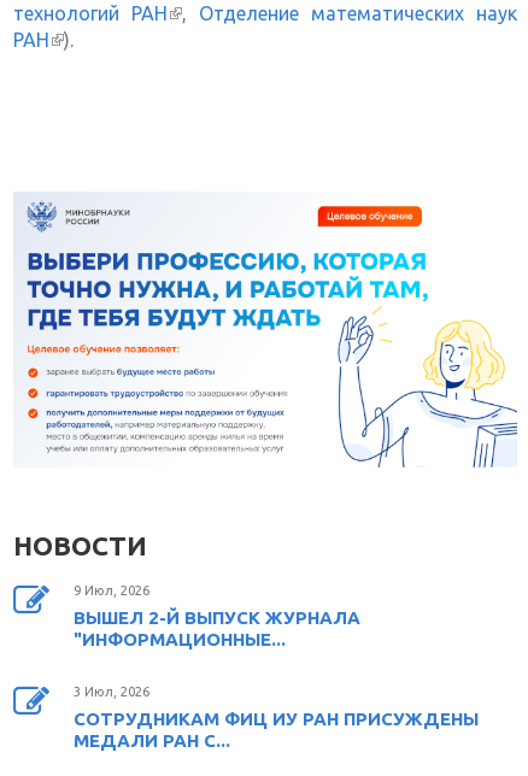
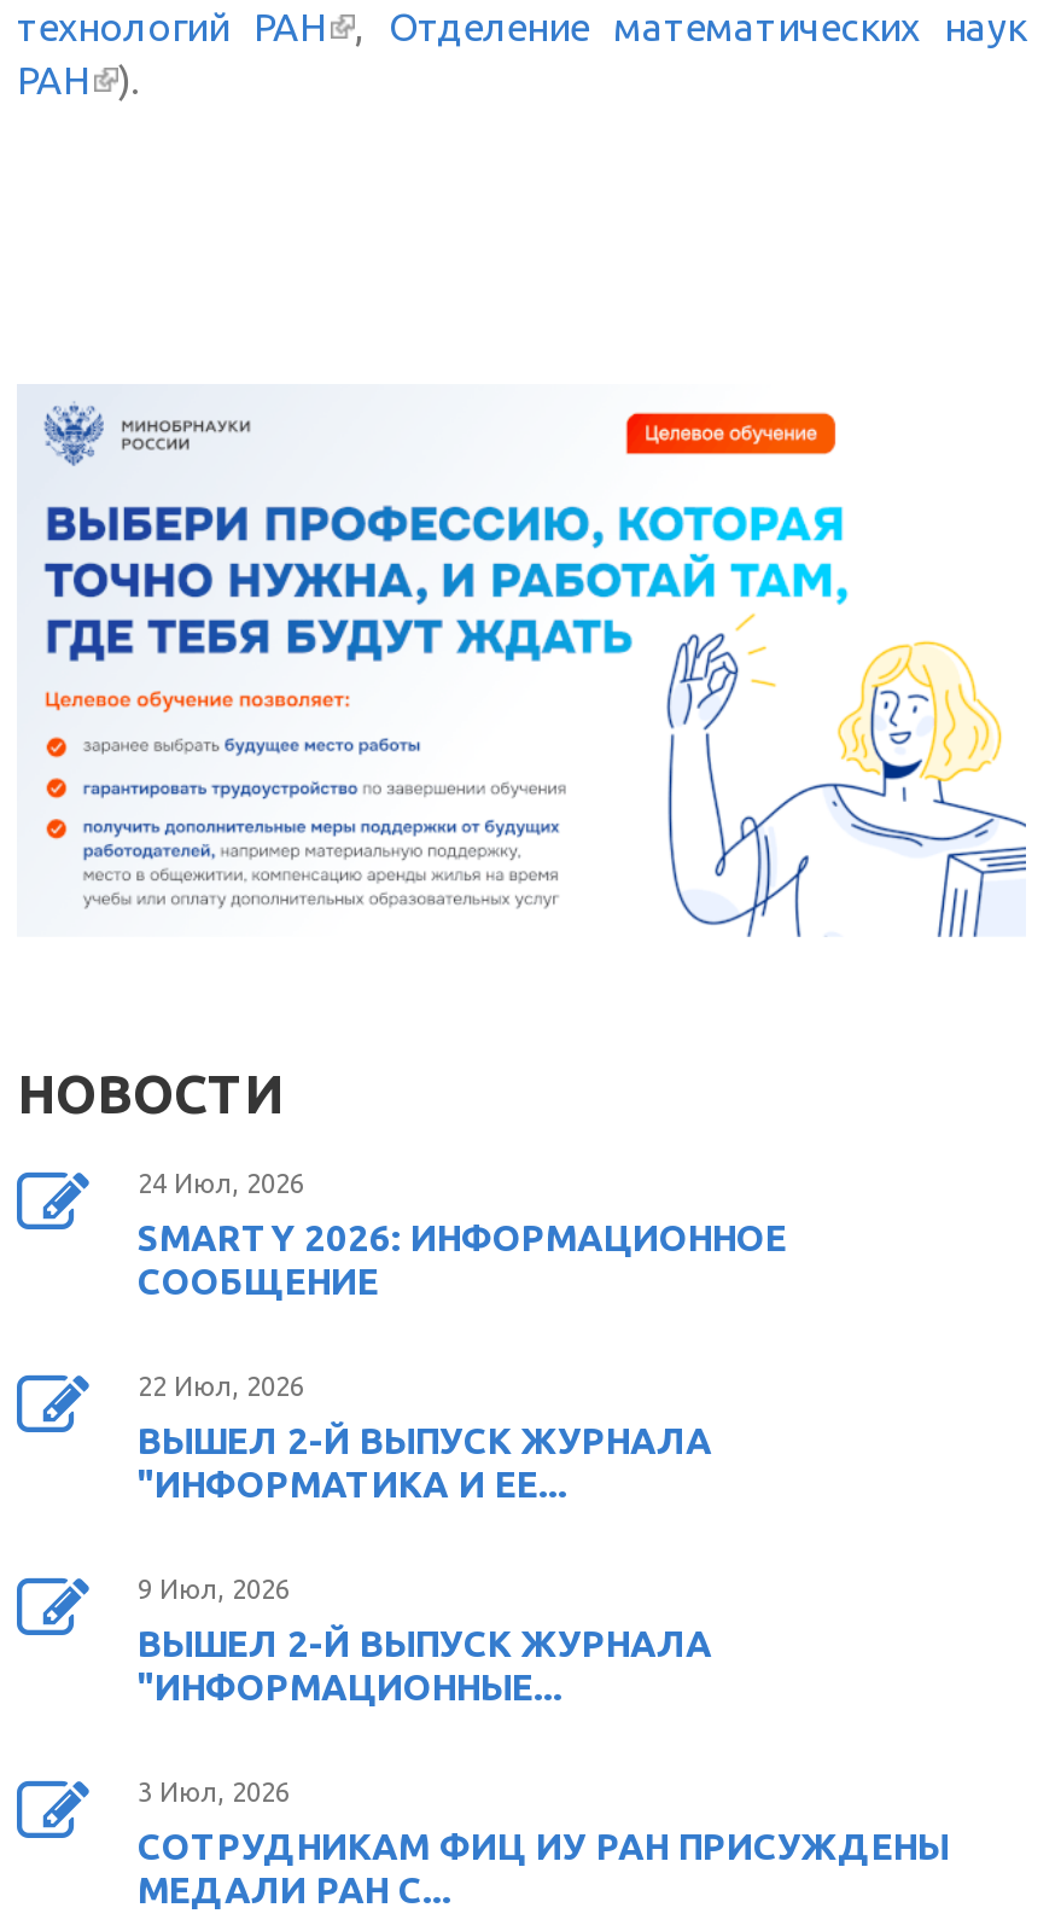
none -> [138,1169,787,1505] 24 Июл, 2026 | SMARTY 2026: ИНФОРМАЦИОННОЕ | СООБЩЕНИЕ | 22 Июл, 2026 | ВЫШЕЛ 2-Й ВЫПУСК ЖУРНАЛА | "ИНФОРМАТИКА И ЕЕ...

